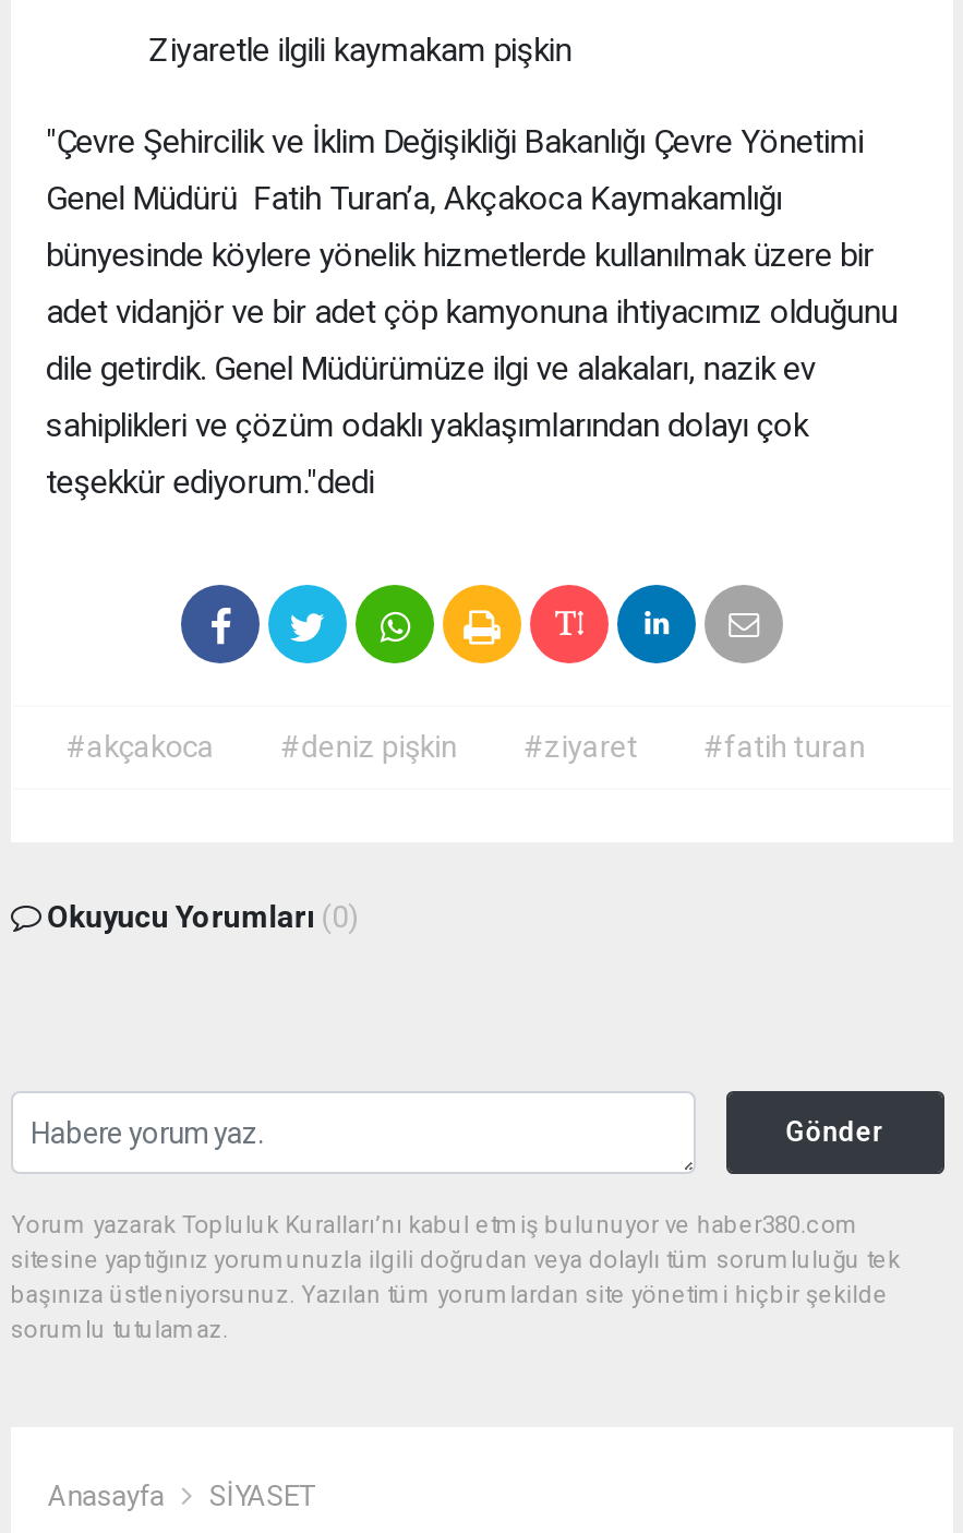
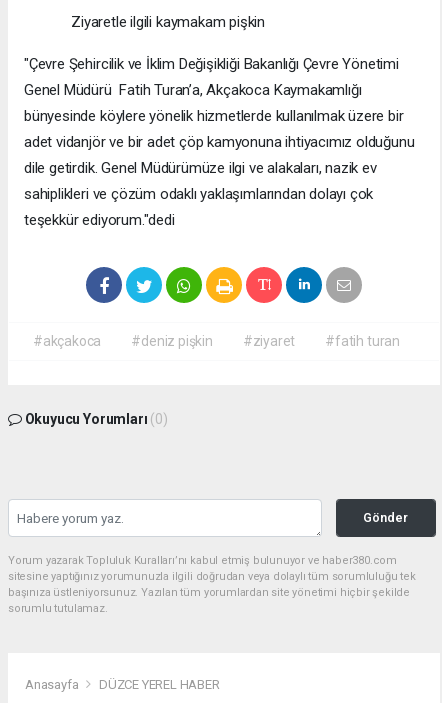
[209,1480,313,1512] SİYASET -> [99,677,220,692] DÜZCE YEREL HABER

